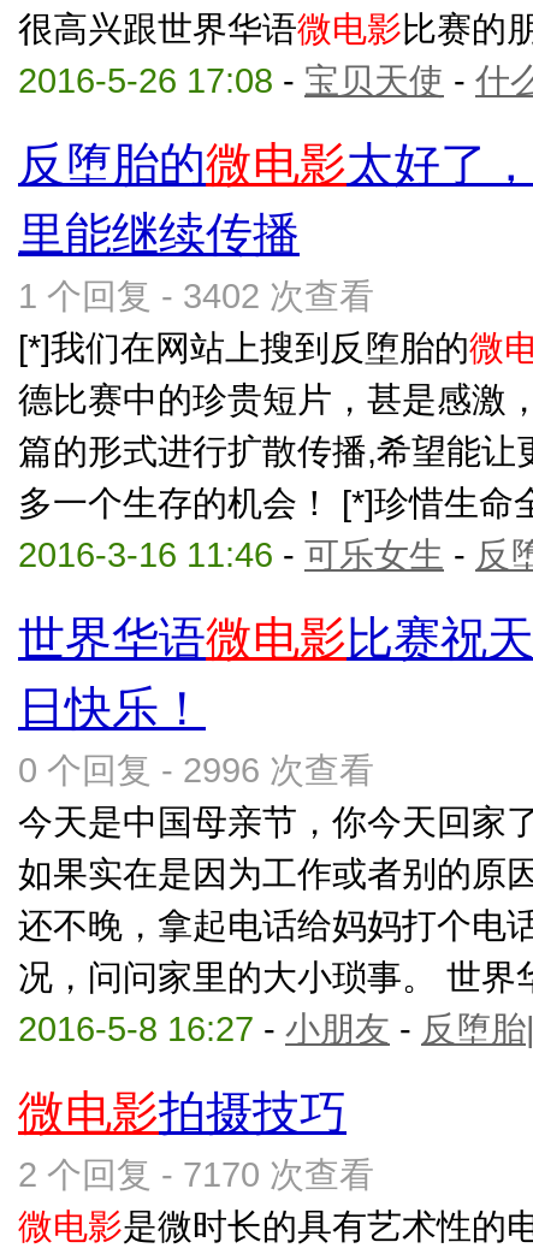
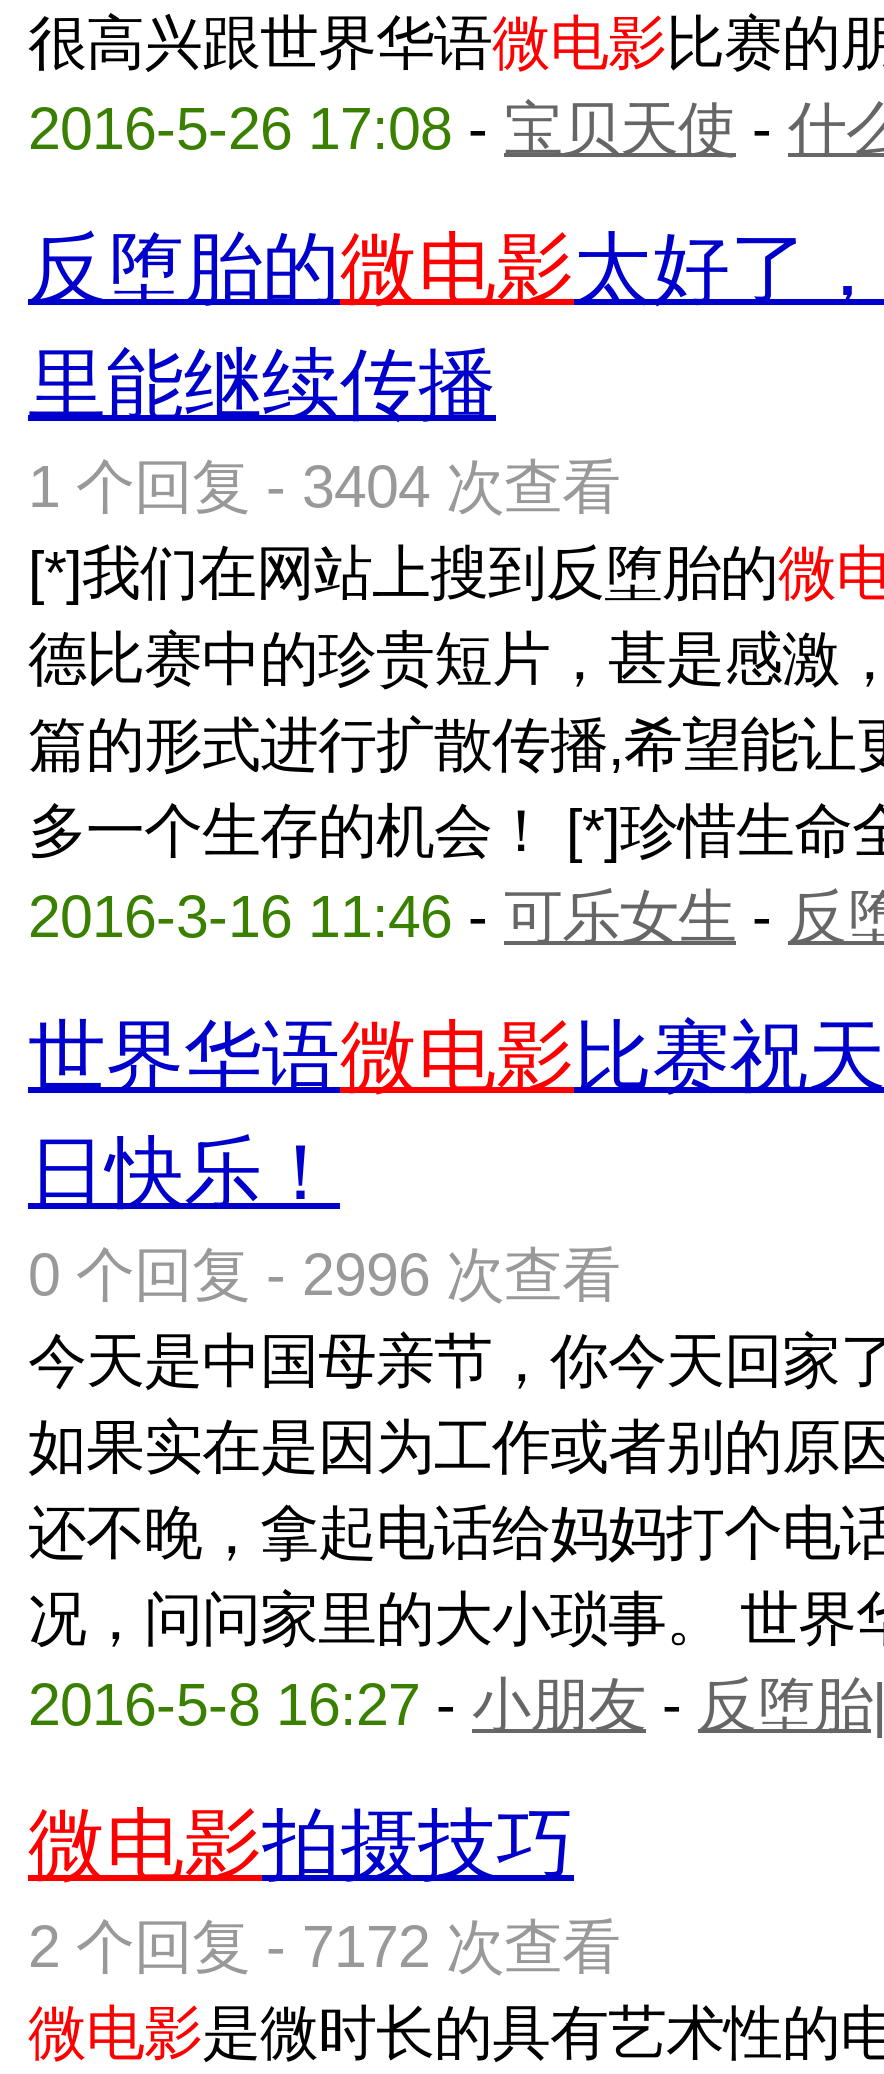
[18,276,374,315] 1 个回复 - 3402 次查看 -> [28,453,620,519] 1 个回复 - 3404 次查看
[18,1154,374,1194] 2 个回复 - 7170 次查看 -> [28,1913,620,1979] 2 个回复 - 7172 次查看

